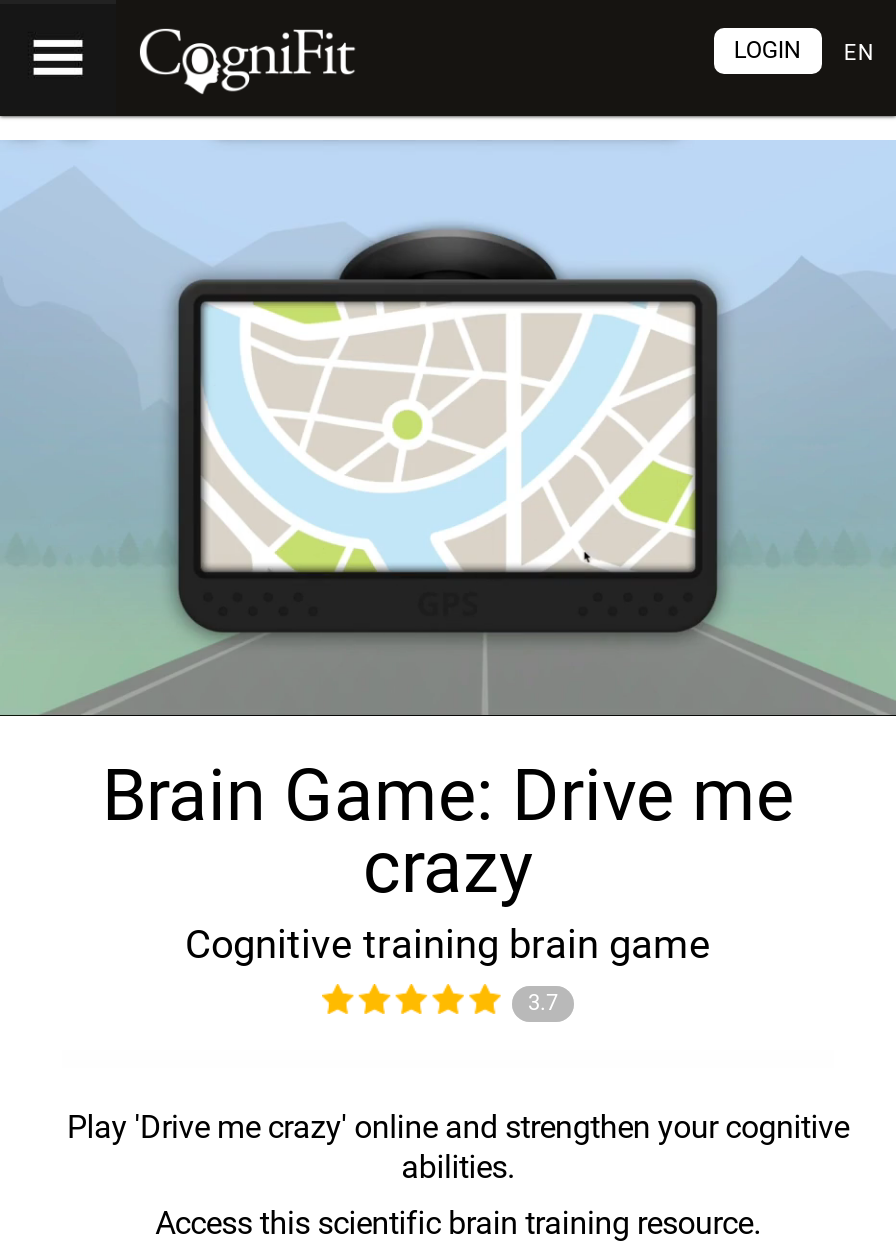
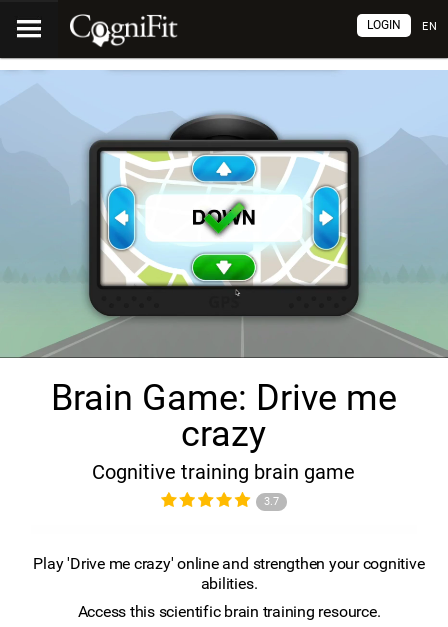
[212,306,682,566] [image] -> [106,154,342,282] [image]

